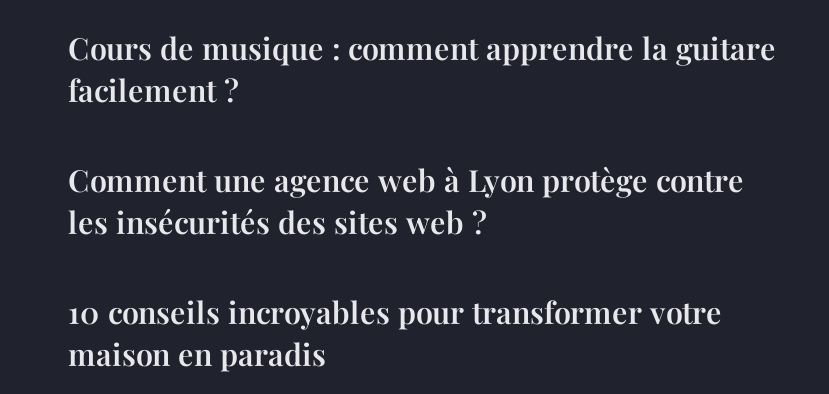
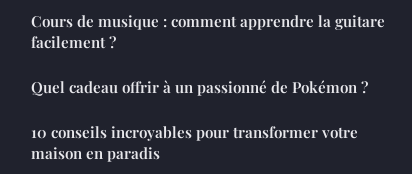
[68,160,744,242] Comment une agence web à Lyon protège contre | les insécurités des sites web ? -> [31,77,368,97] Quel cadeau offrir à un passionné de Pokémon ?

